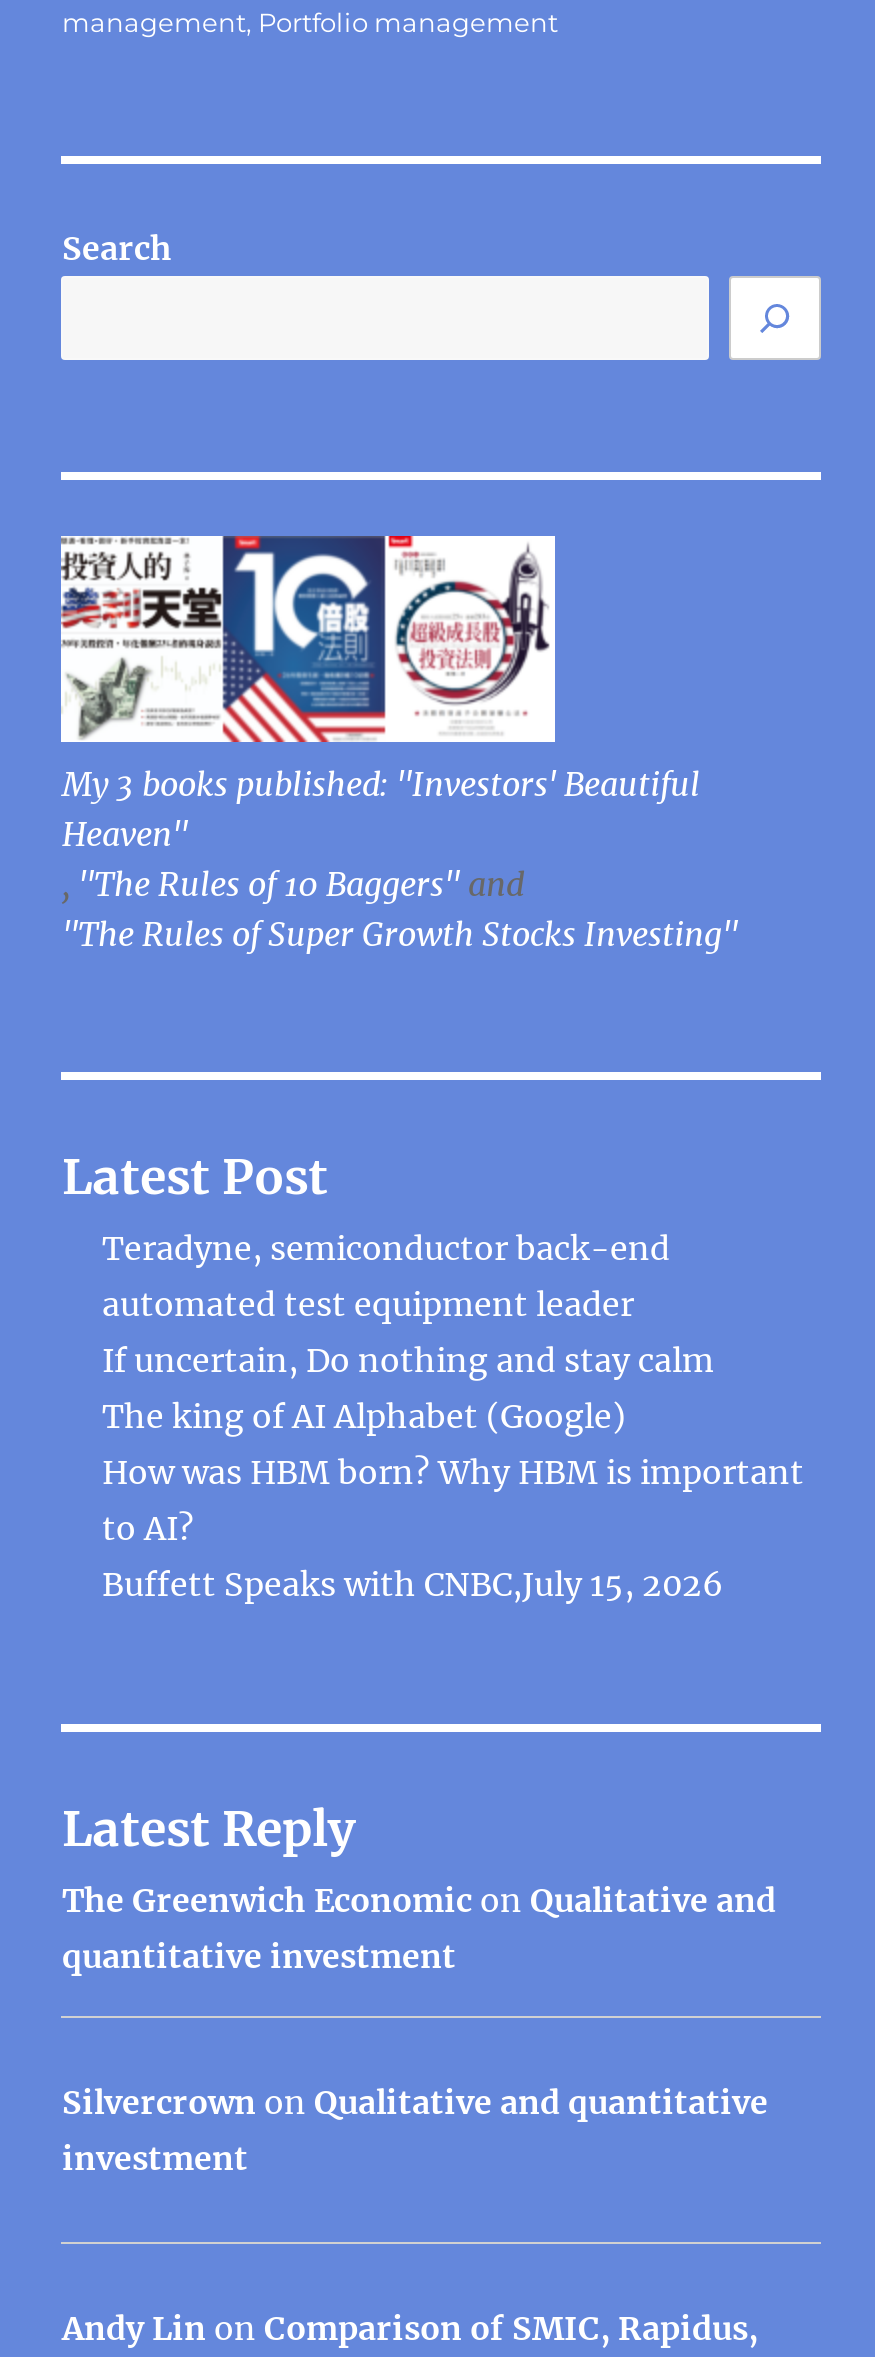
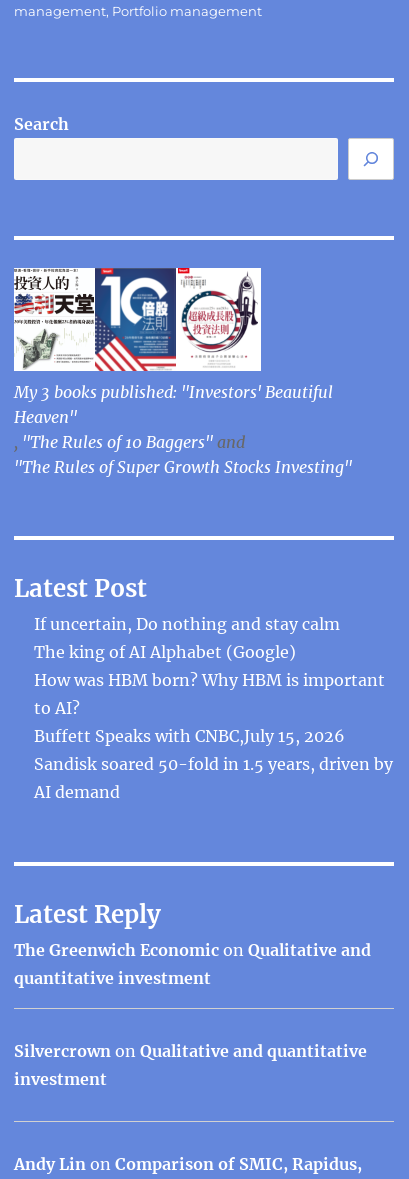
[102,1227,670,1323] Teradyne, semiconductor back-end | automated test equipment leader -> none
moved [102,1339,804,1603] -> [34,614,385,746]: If uncertain, Do nothing and stay calm | The king of AI Alphabet (Google) | How was HBM born? Why HBM is important | to AI? | Buffett Speaks with CNBC,July 15, 2026
none -> [34,754,393,802] Sandisk soared 50-fold in 1.5 years, driven by | AI demand

